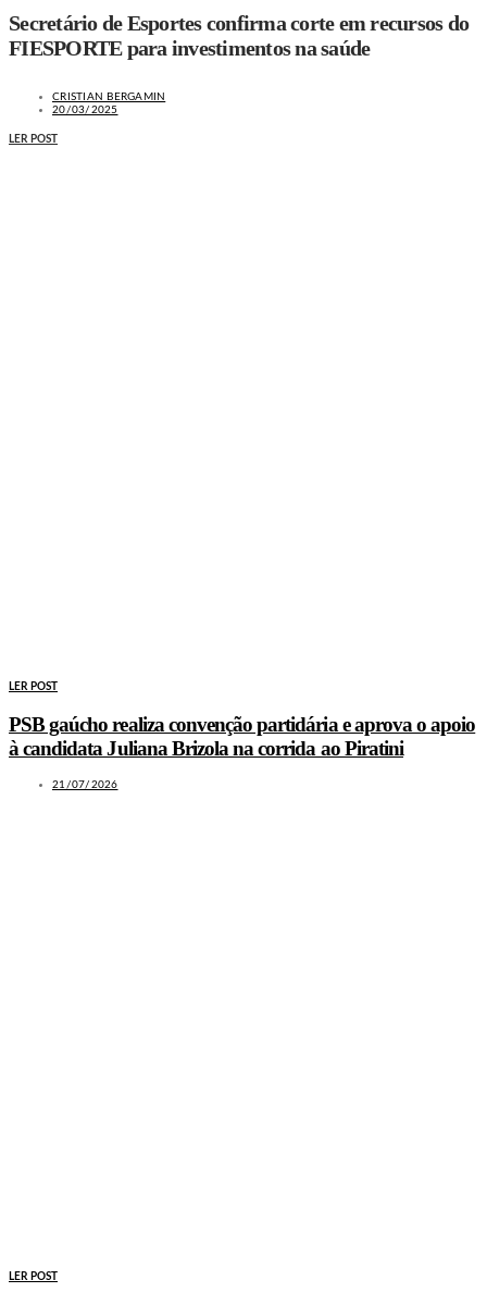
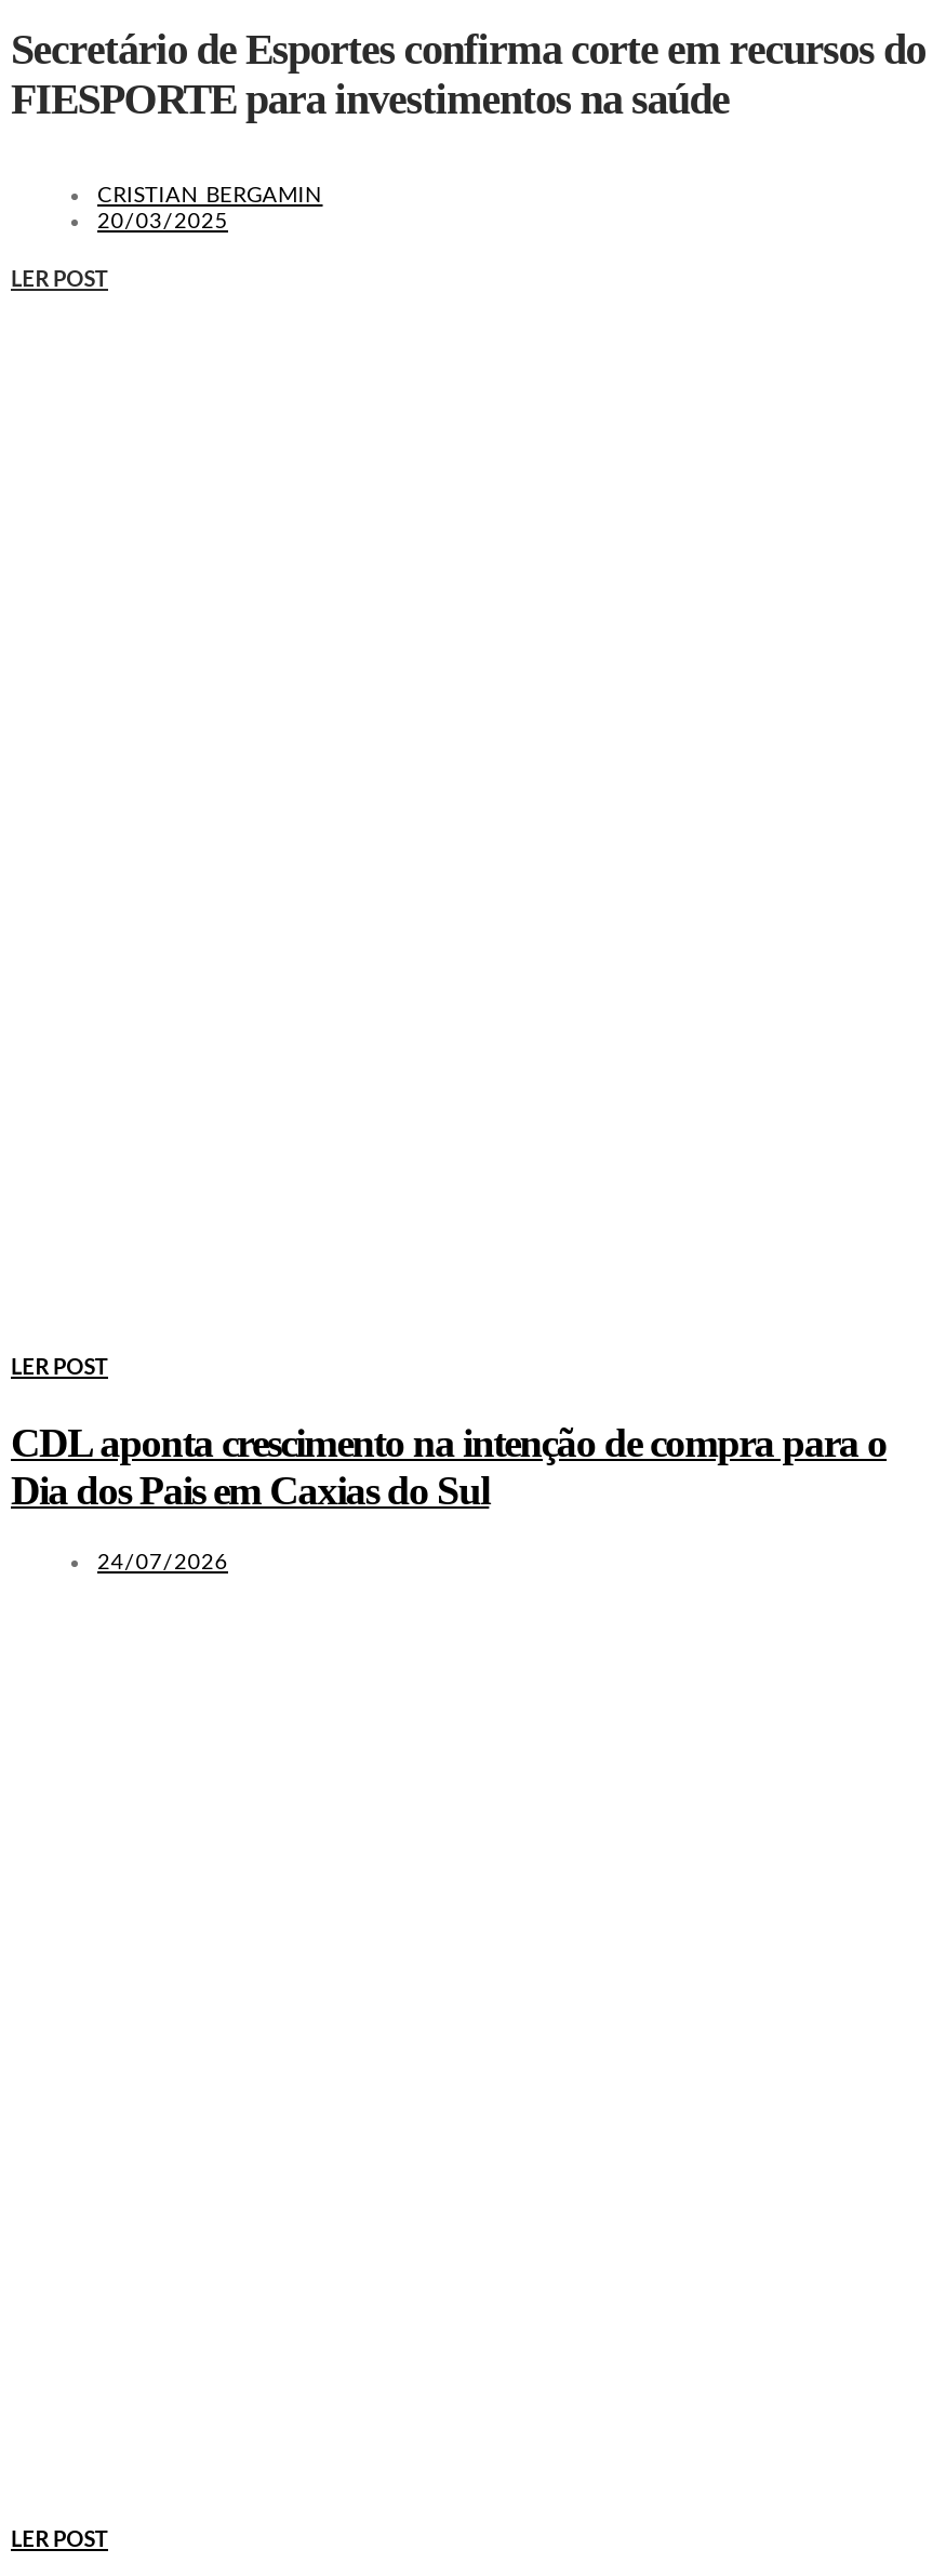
[9,713,475,760] PSB gaúcho realiza convenção partidária e aprova o apoio | à candidata Juliana Brizola na corrida ao Piratini -> [11,1420,887,1513] CDL aponta crescimento na intenção de compra para o | Dia dos Pais em Caxias do Sul
[52,780,118,790] 21/07/2026 -> [97,1552,228,1574] 24/07/2026

